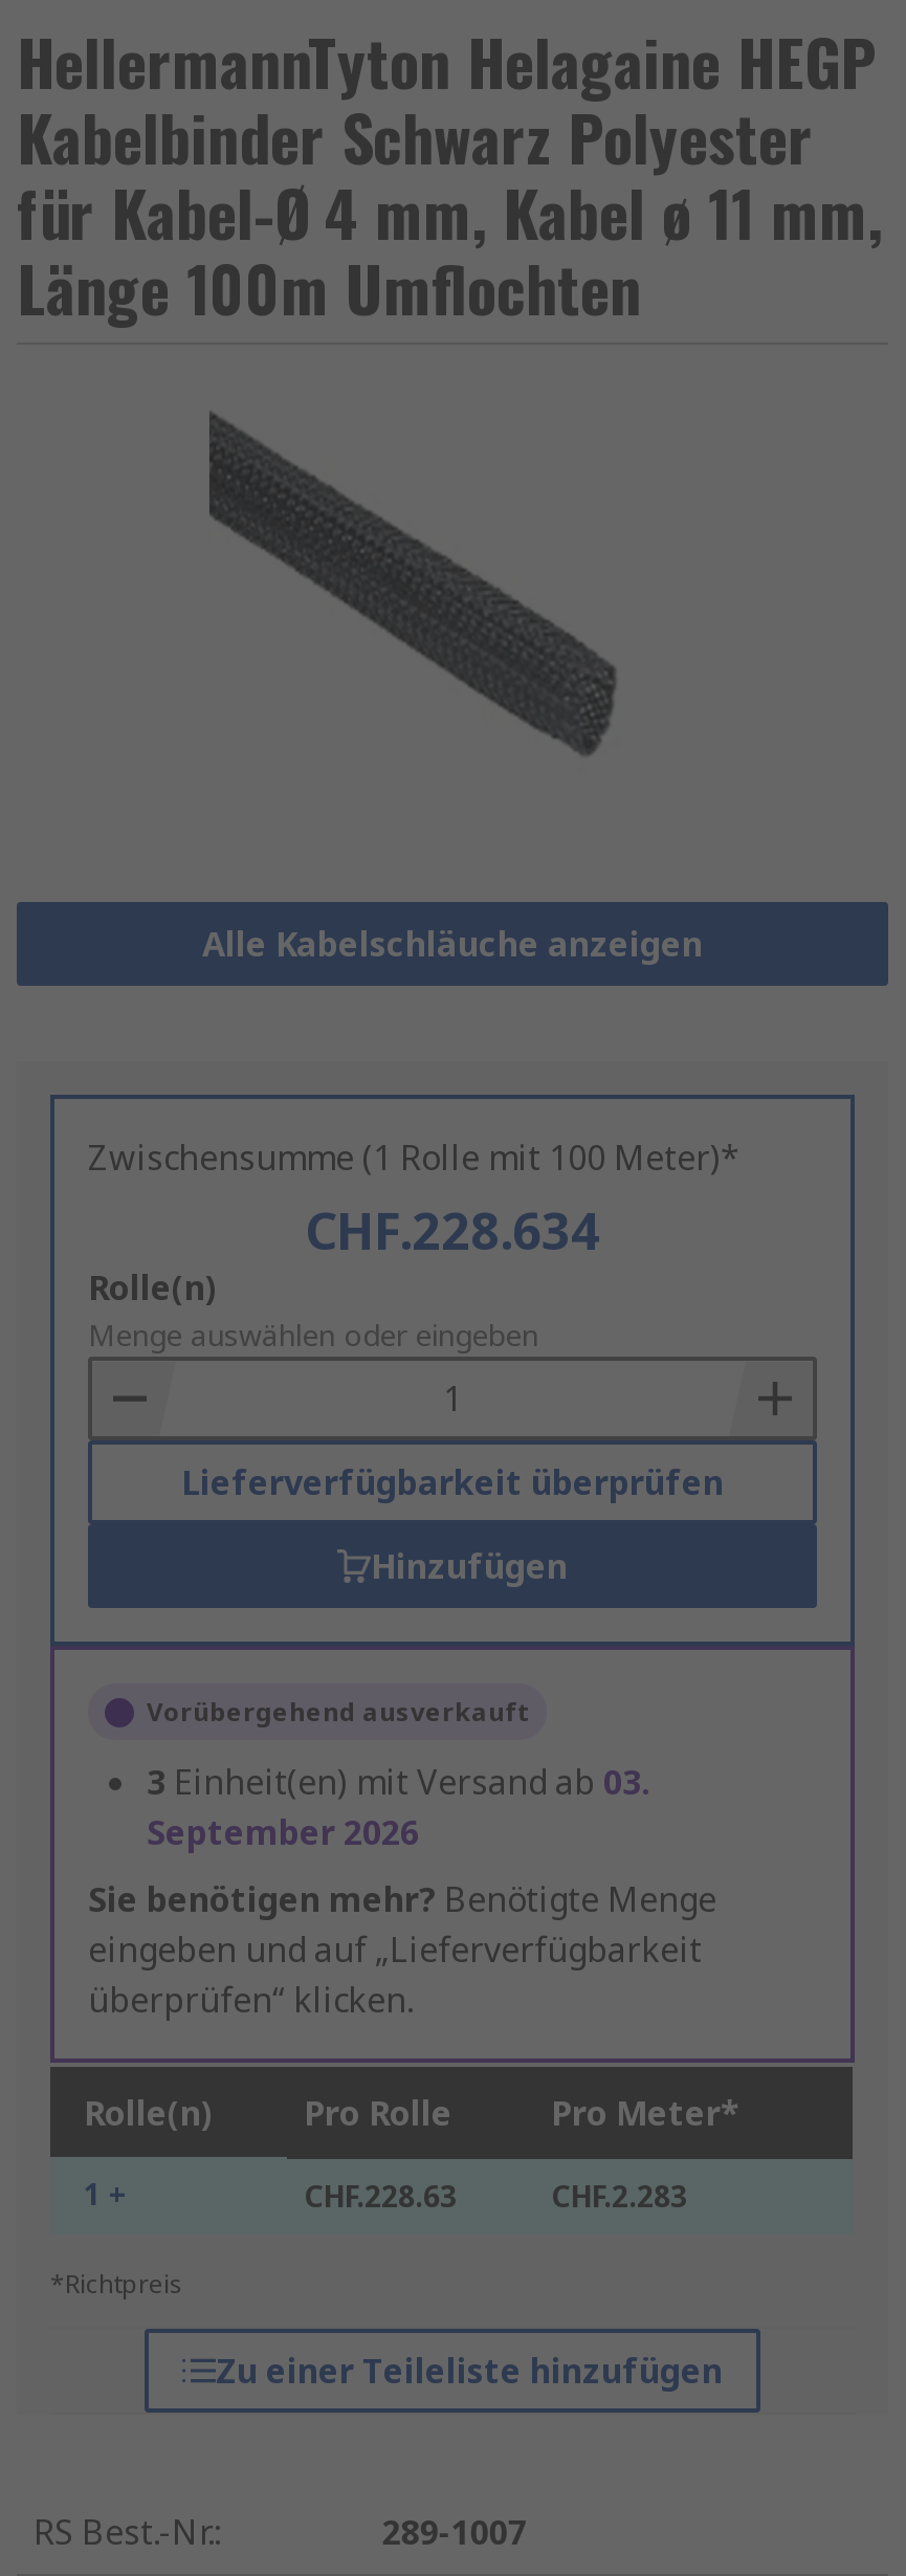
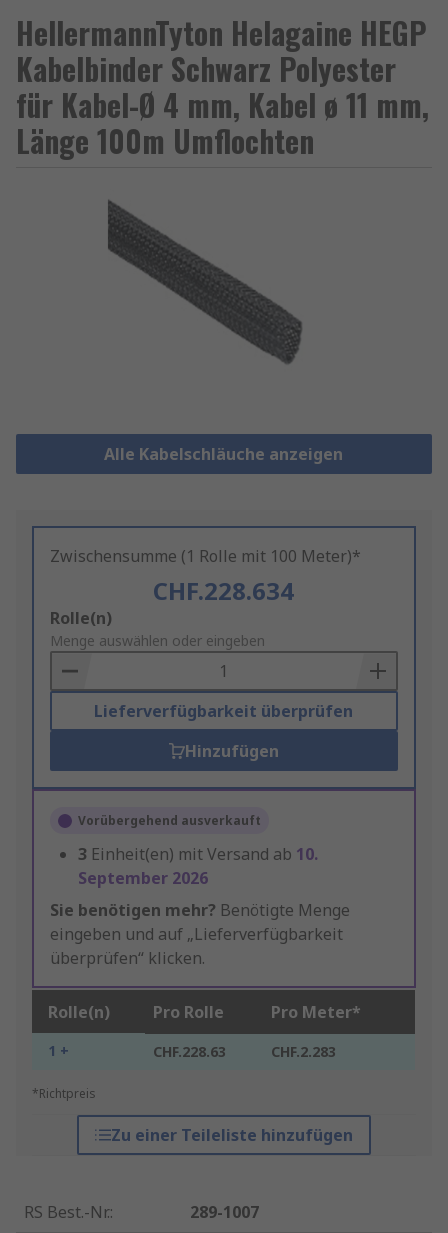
[147,1760,649,1806] 3 Einheit(en) mit Versand ab 03. -> [78,843,318,865] 3 Einheit(en) mit Versand ab 10.

